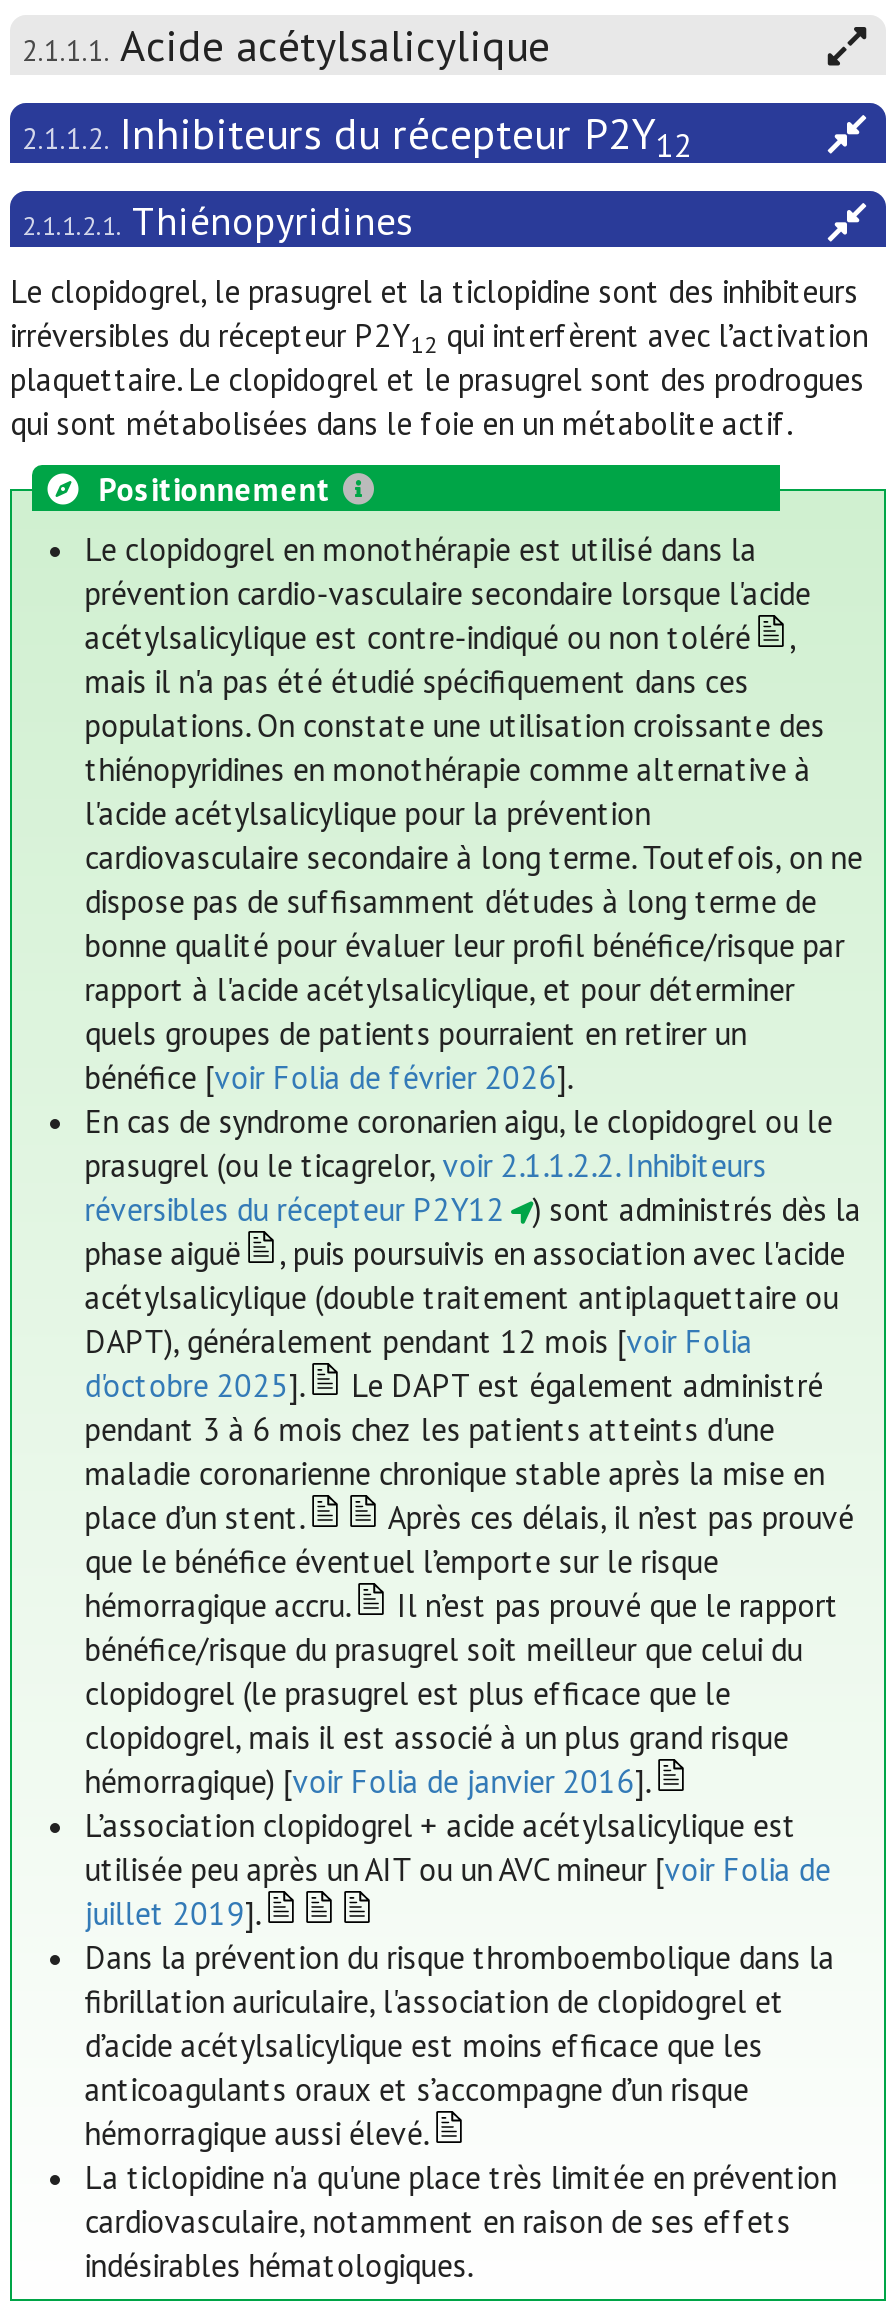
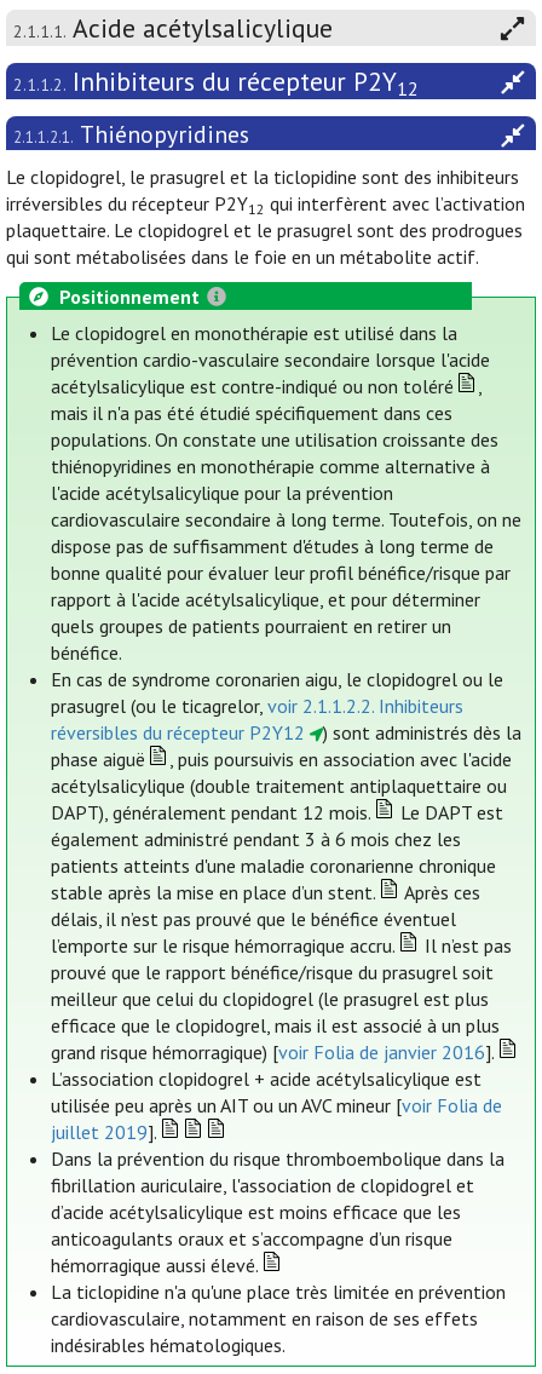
[84,1058,572,1098] bénéfice [voir Folia de février 2026]. -> [51,641,122,665] bénéfice.
[84,1322,854,1802] DAPT), généralement pendant 12 mois [voir Folia | d'octobre 2025]. | Le DAPT est également administré | pendant 3 à 6 mois chez les patients atteints d'une | maladie coronarienne chronique stable après la mise en | place d’un stent. | Après ces délais, il n’est pas prouvé | que le bénéfice éventuel l’emporte sur le risque | hémorragique accru. | Il n’est pas prouvé que le rapport | bénéfice/risque du prasugrel soit meilleur que celui du | clopidogrel (le prasugrel est plus efficace que le | clopidogrel, mais il est associé à un plus grand risque | hémorragique) [voir Folia de janvier 2016]. -> [51,801,511,1065] DAPT), généralement pendant 12 mois. | Le DAPT est | également administré pendant 3 à 6 mois chez les | patients atteints d'une maladie coronarienne chronique | stable après la mise en place d’un stent. | Après ces | délais, il n’est pas prouvé que le bénéfice éventuel | l’emporte sur le risque hémorragique accru. | Il n’est pas | prouvé que le rapport bénéfice/risque du prasugrel soit | meilleur que celui du clopidogrel (le prasugrel est plus | efficace que le clopidogrel, mais il est associé à un plus | grand risque hémorragique) [voir Folia de janvier 2016].

